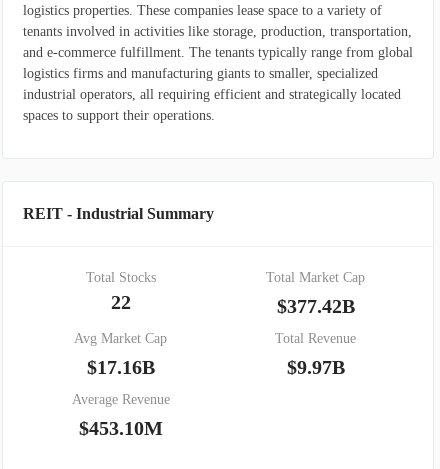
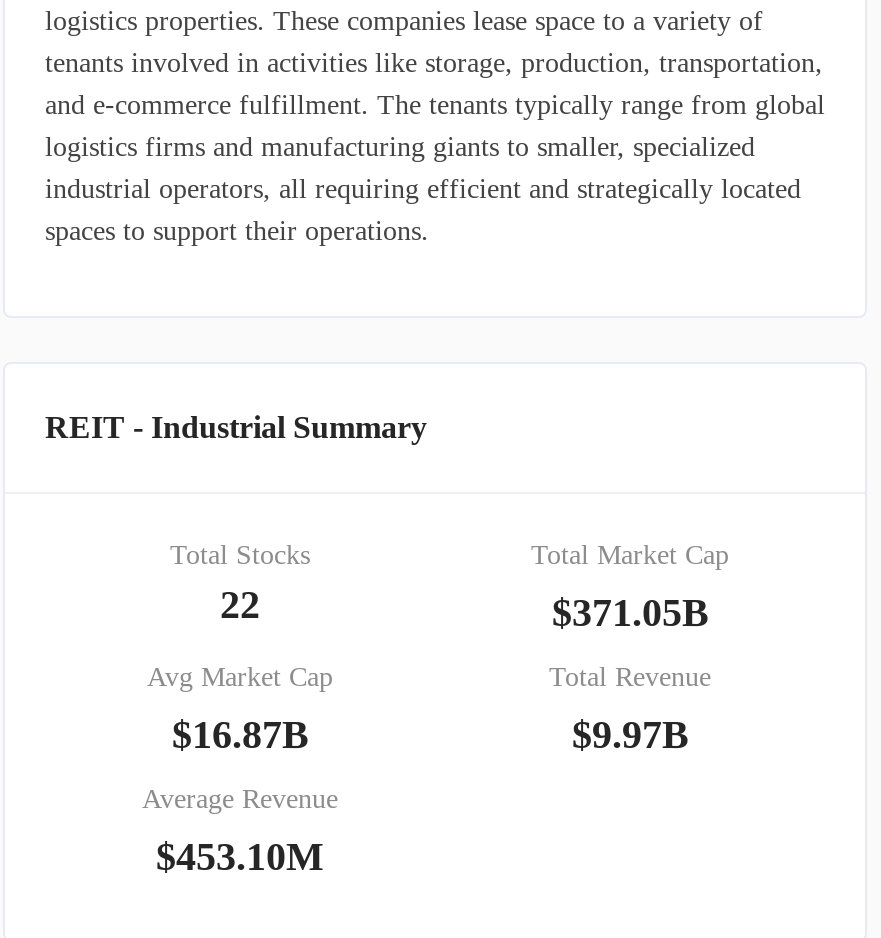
[276,295,354,317] $377.42B -> [552,590,708,634] $371.05B
[86,356,154,378] $17.16B -> [172,712,308,756] $16.87B

